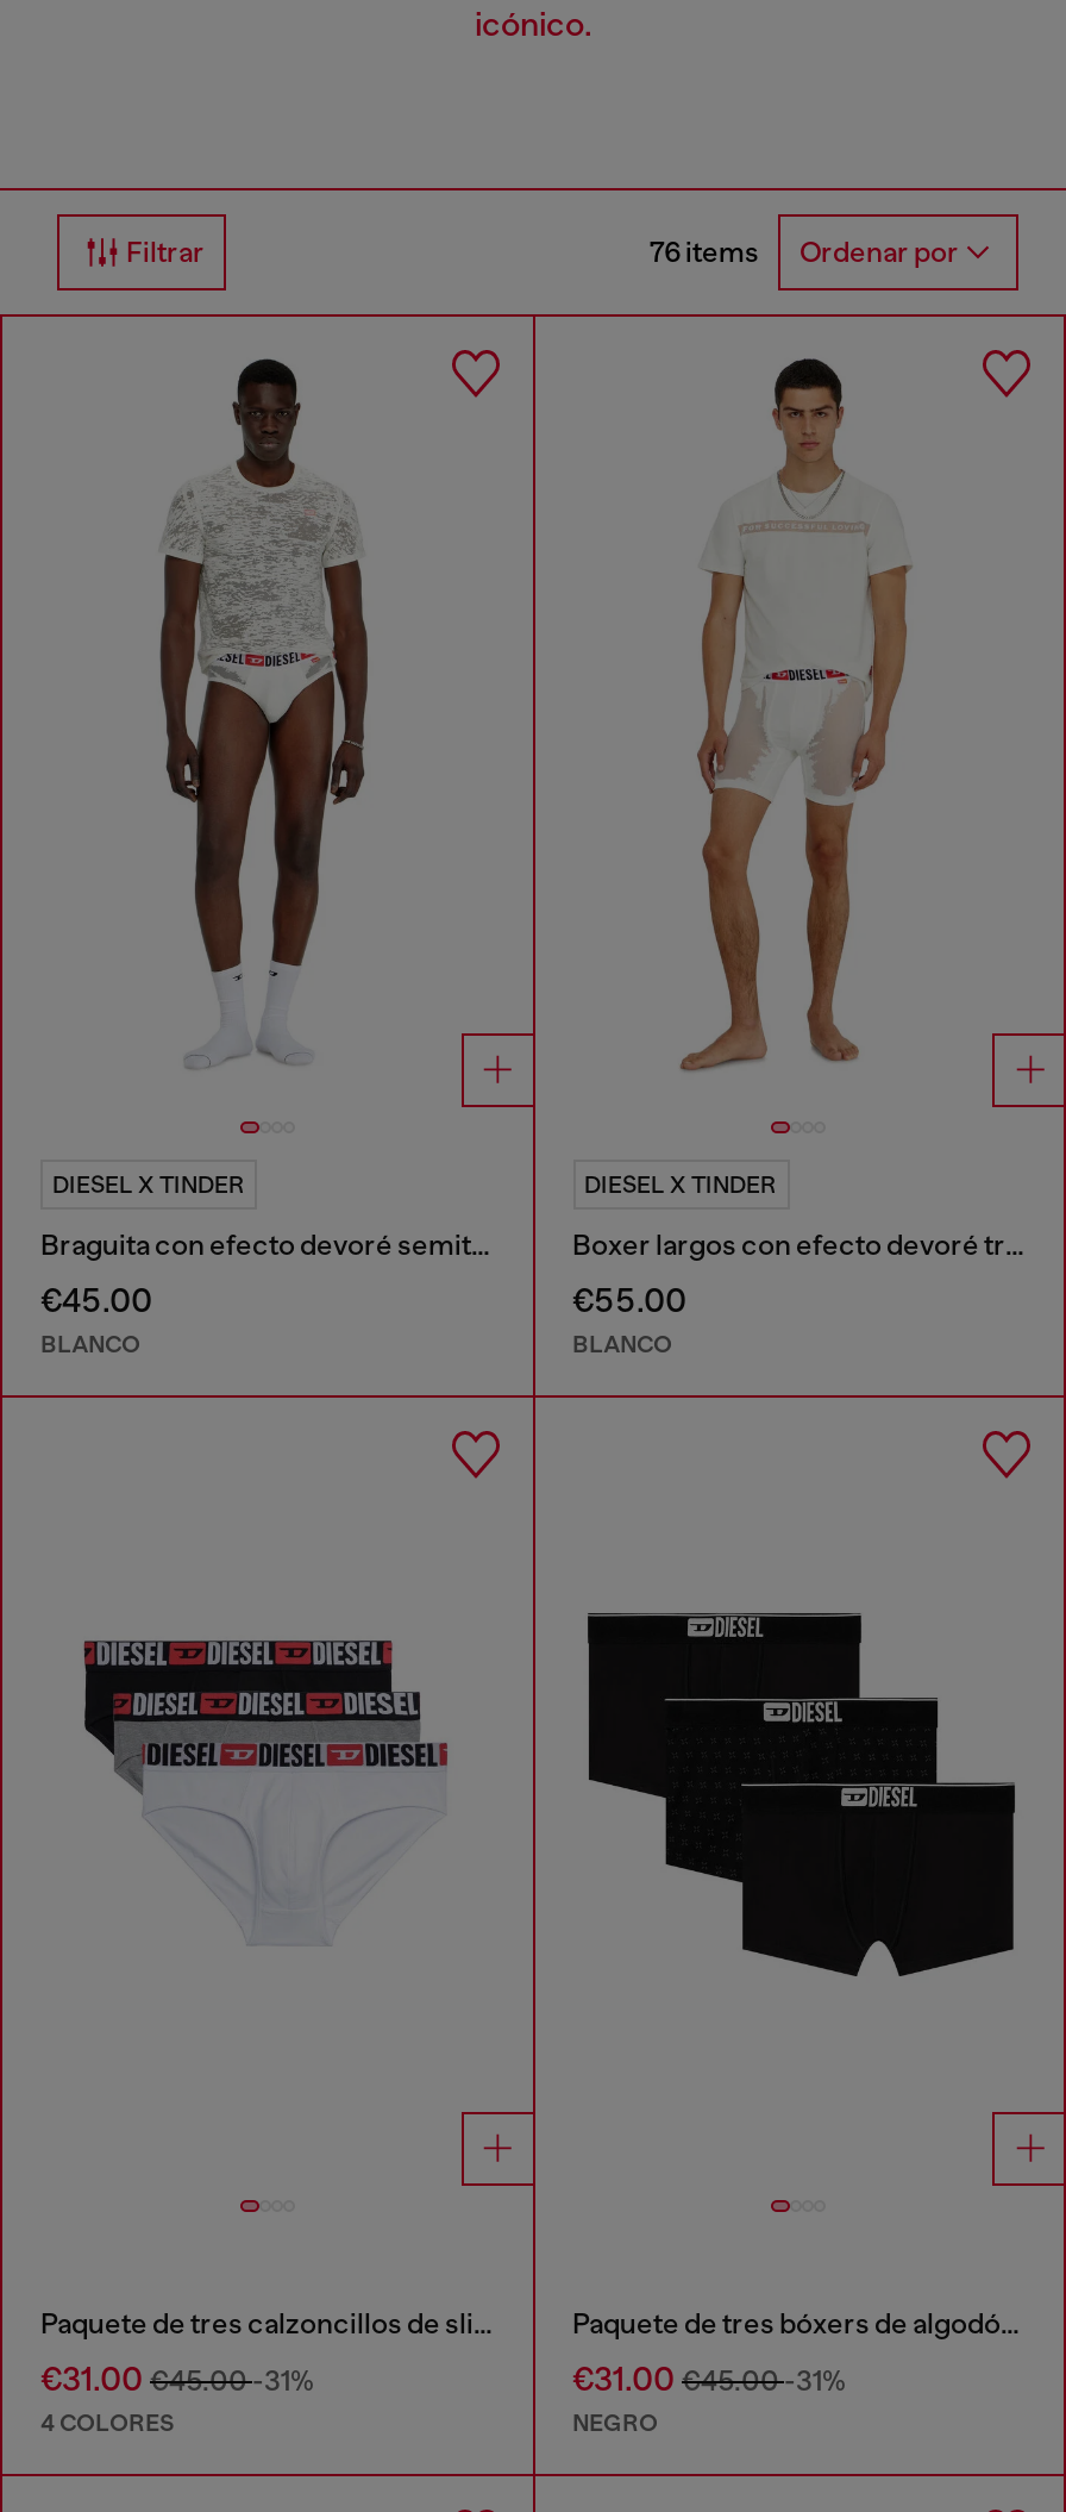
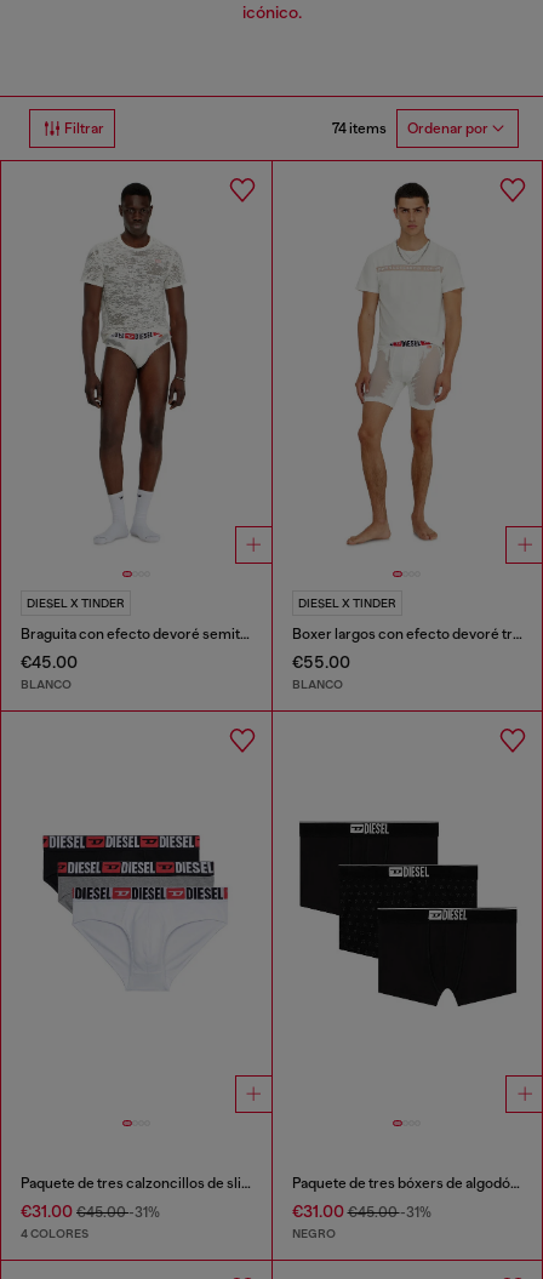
[650,235,959,270] 76 items Ordenar por -> [332,120,488,137] 74 items Ordenar por

